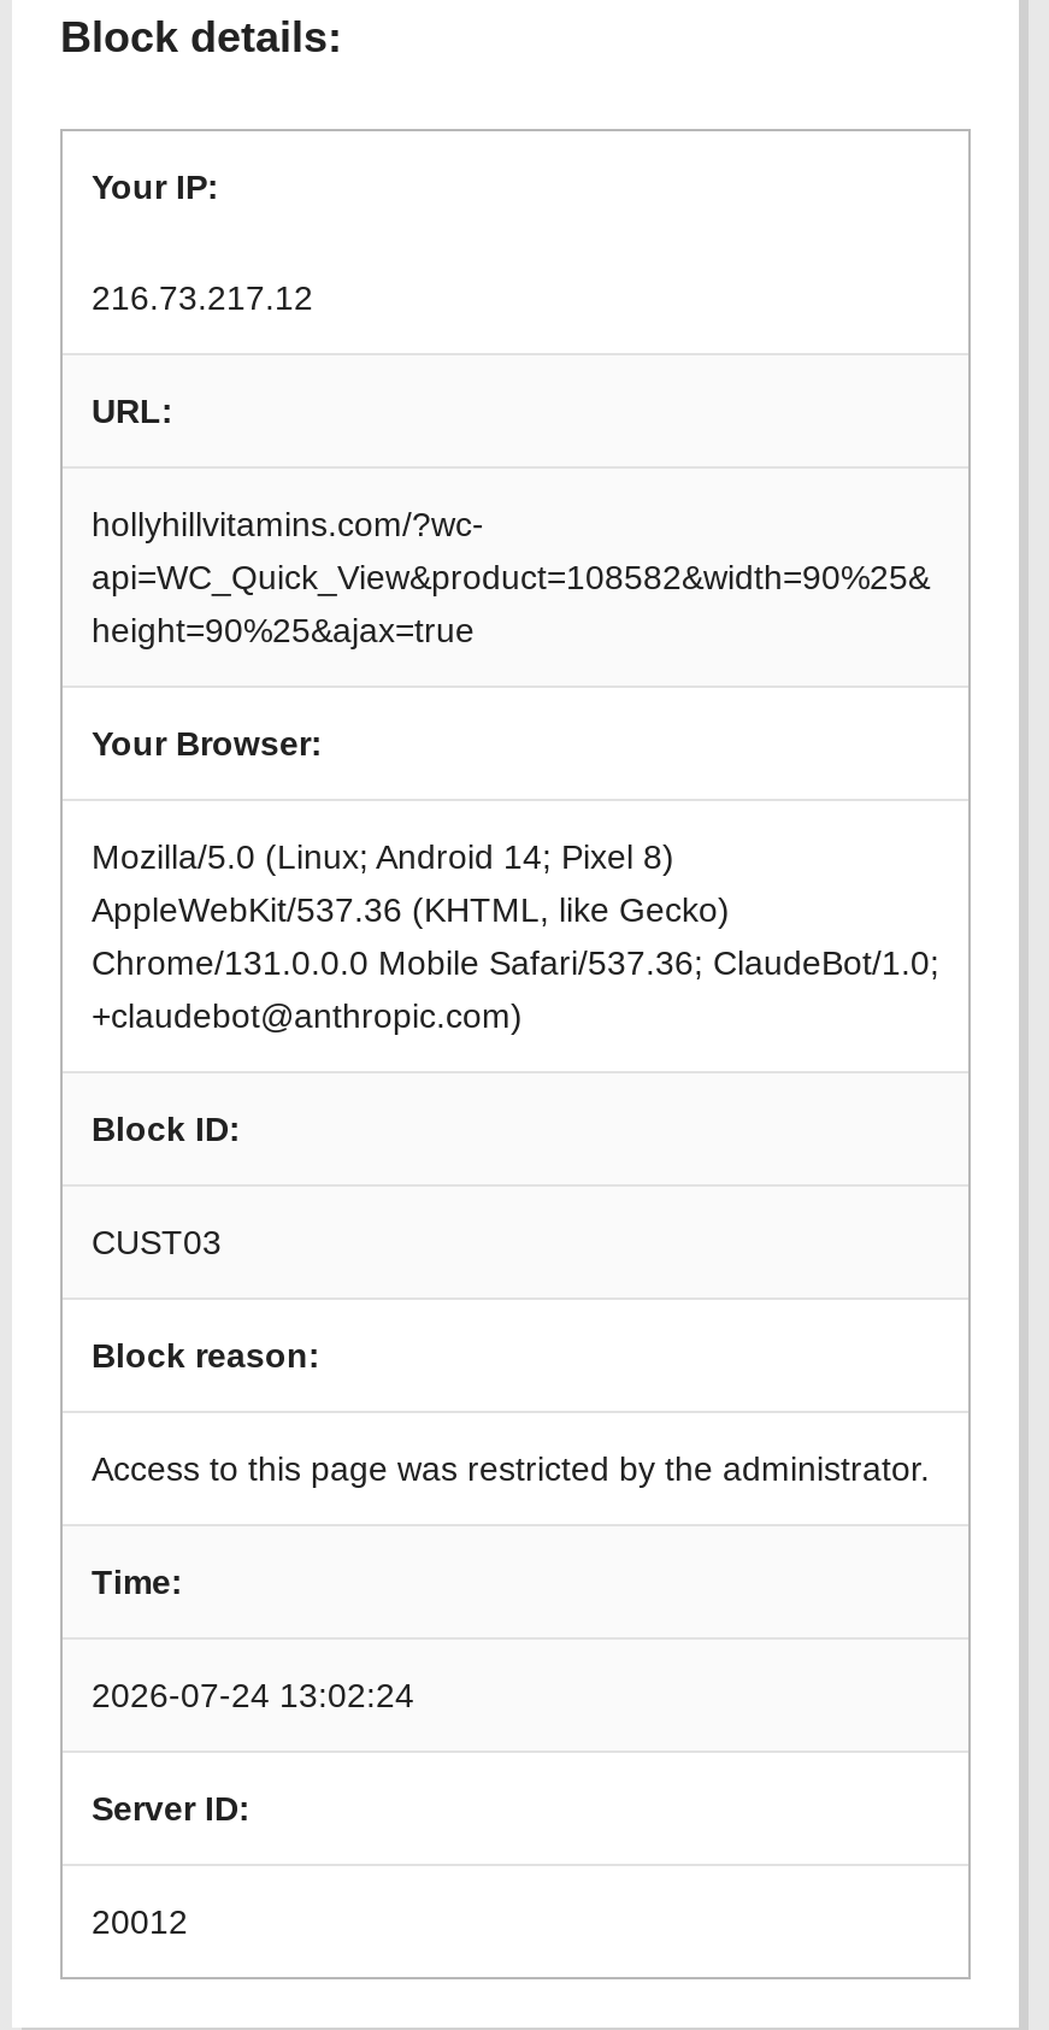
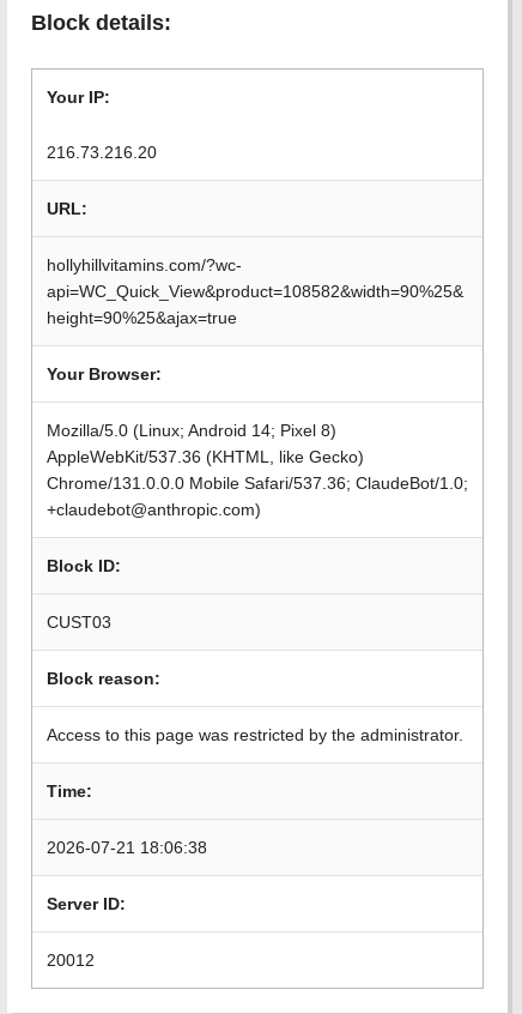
[92,278,313,317] 216.73.217.12 -> [47,143,157,162] 216.73.216.20
[92,1676,414,1714] 2026-07-24 13:02:24 -> [47,838,207,857] 2026-07-21 18:06:38

